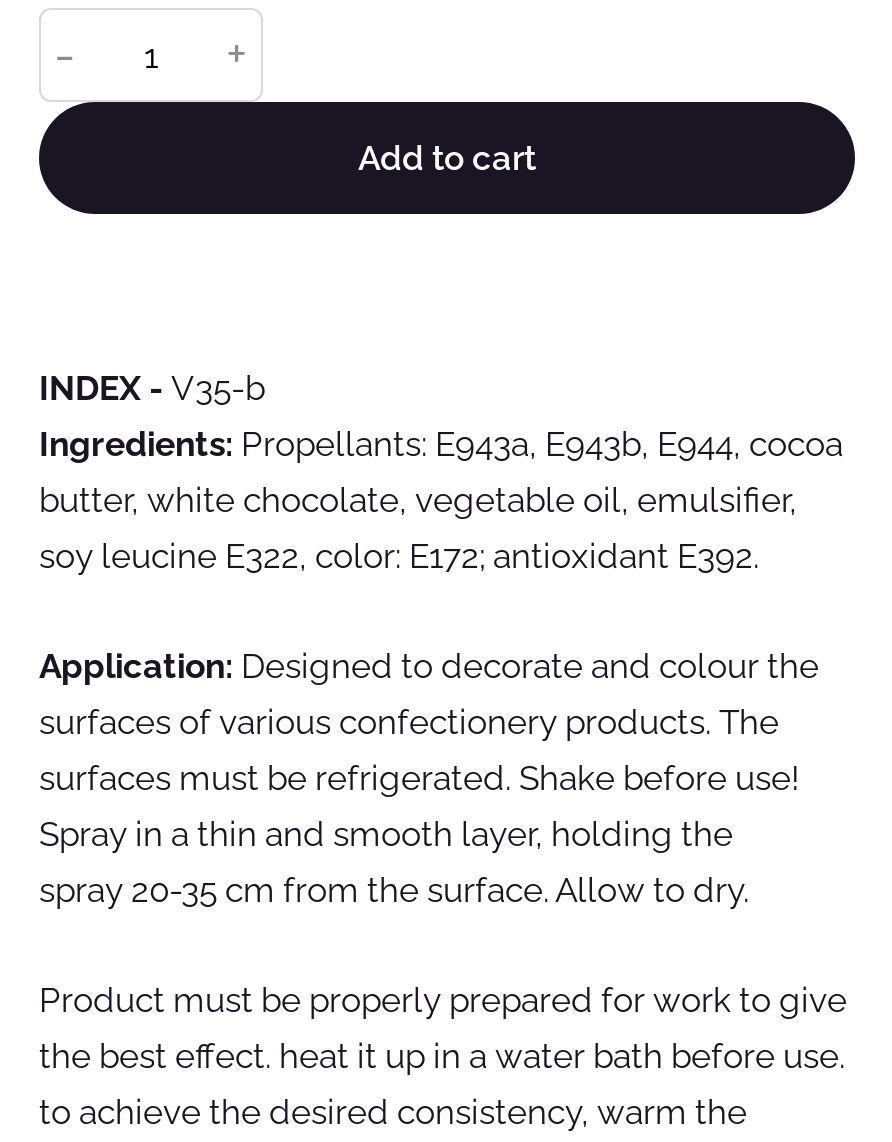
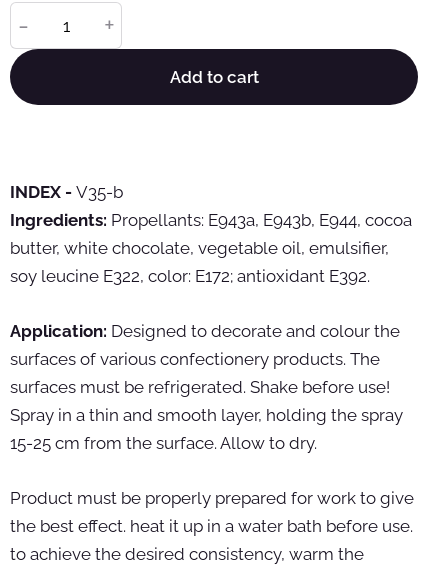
[39,814,749,910] Spray in a thin and smooth layer, holding the | spray 20-35 cm from the surface. Allow to dry. -> [10,405,403,453] Spray in a thin and smooth layer, holding the spray | 15-25 cm from the surface. Allow to dry.

